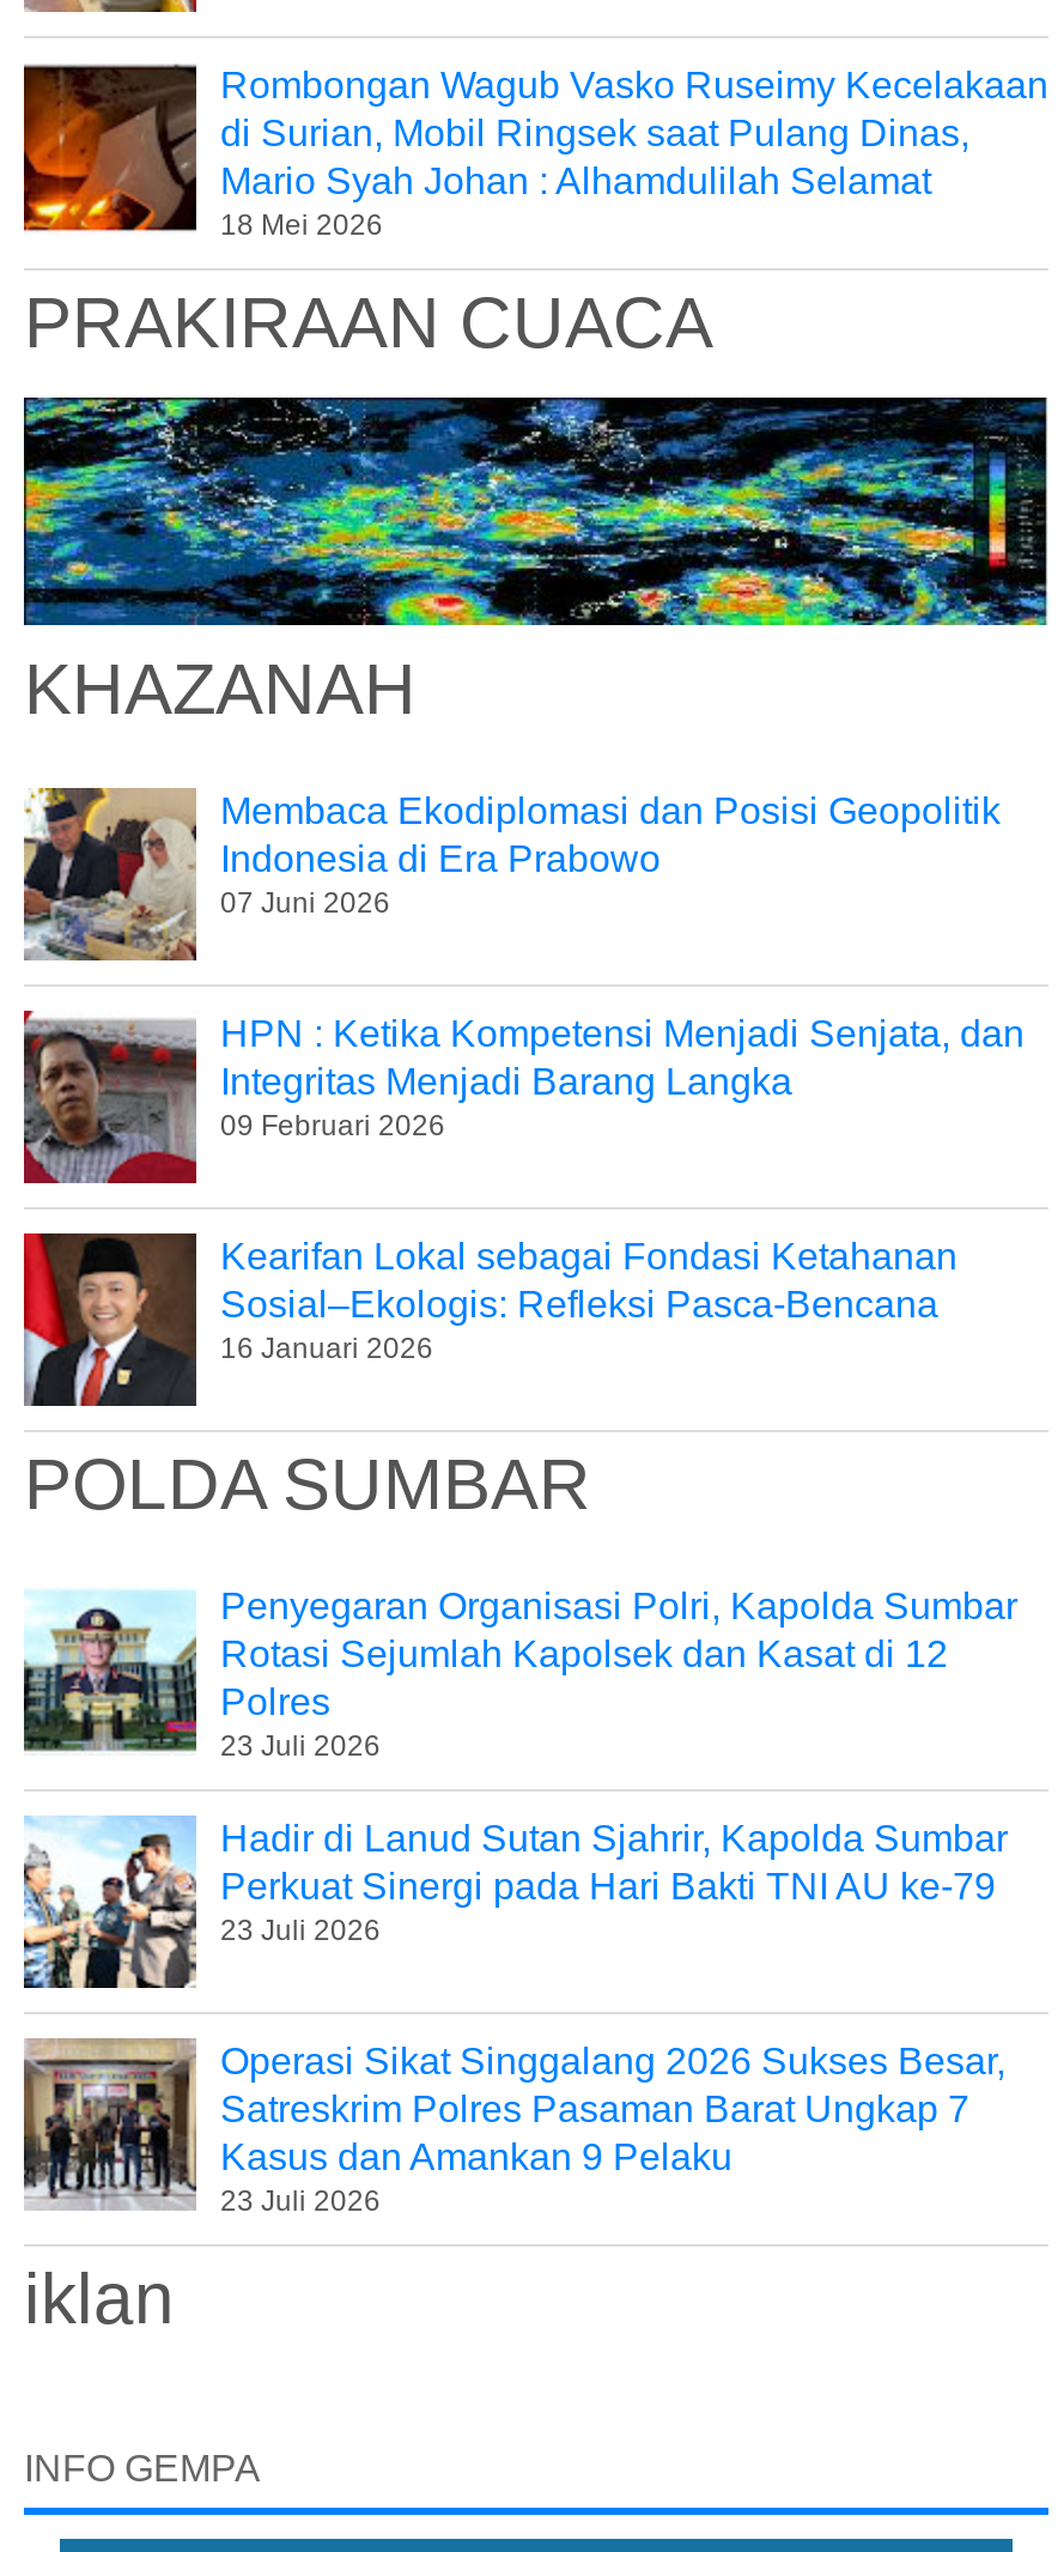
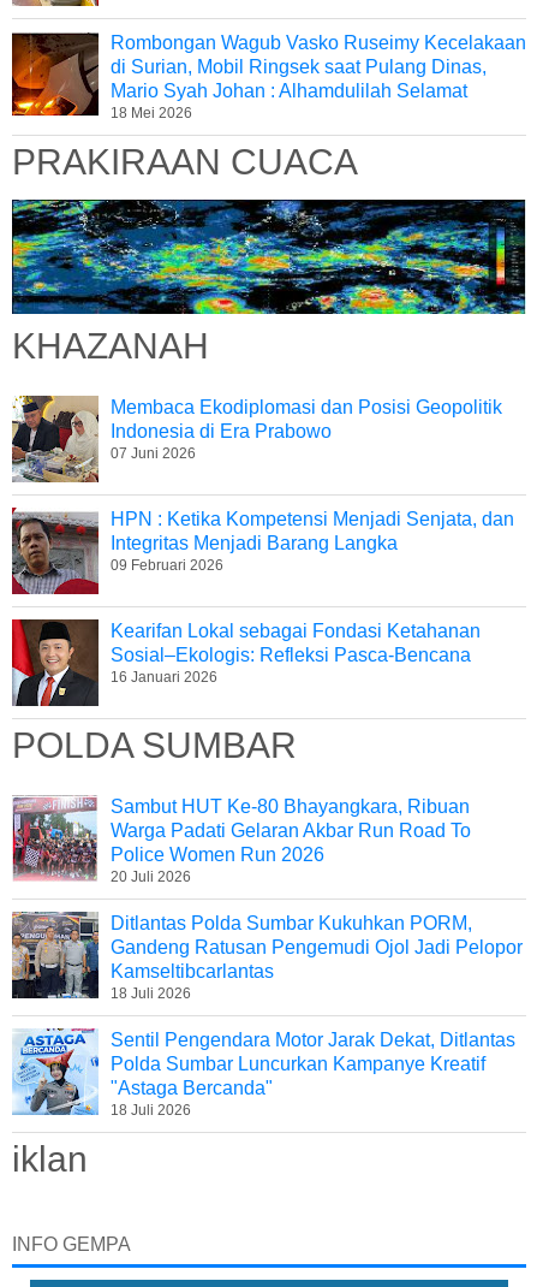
[22,1586,1017,1763] [image] | Penyegaran Organisasi Polri, Kapolda Sumbar | Rotasi Sejumlah Kapolsek dan Kasat di 12 | Polres | 23 Juli 2026 -> [12,795,471,885] [image] | Sambut HUT Ke-80 Bhayangkara, Ribuan | Warga Padati Gelaran Akbar Run Road To | Police Women Run 2026 | 20 Juli 2026
[24,1816,1008,1990] [image] | Hadir di Lanud Sutan Sjahrir, Kapolda Sumbar | Perkuat Sinergi pada Hari Bakti TNI AU ke-79 | 23 Juli 2026 -> [11,911,523,1002] [image] | Ditlantas Polda Sumbar Kukuhkan PORM, | Gandeng Ratusan Pengemudi Ojol Jadi Pelopor | Kamseltibcarlantas | 18 Juli 2026
[22,2036,1005,2218] [image] | Operasi Sikat Singgalang 2026 Sukses Besar, | Satreskrim Polres Pasaman Barat Ungkap 7 | Kasus dan Amankan 9 Pelaku | 23 Juli 2026 -> [12,1028,515,1119] [image] | Sentil Pengendara Motor Jarak Dekat, Ditlantas | Polda Sumbar Luncurkan Kampanye Kreatif | "Astaga Bercanda" | 18 Juli 2026

